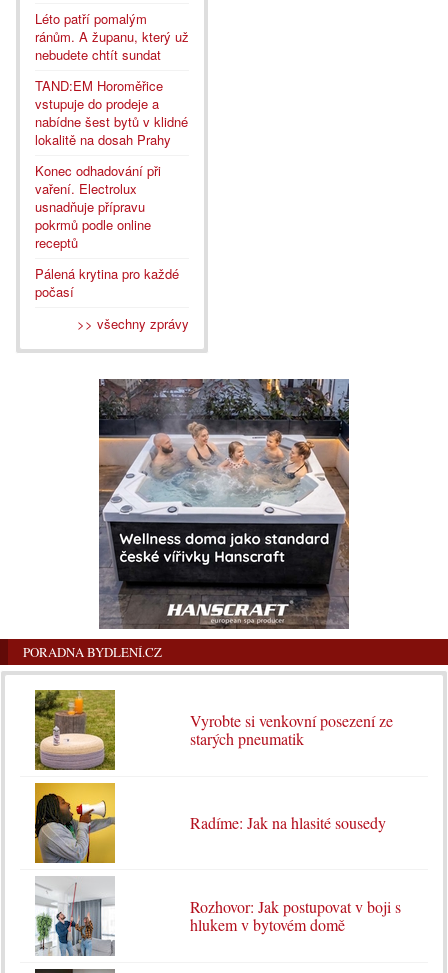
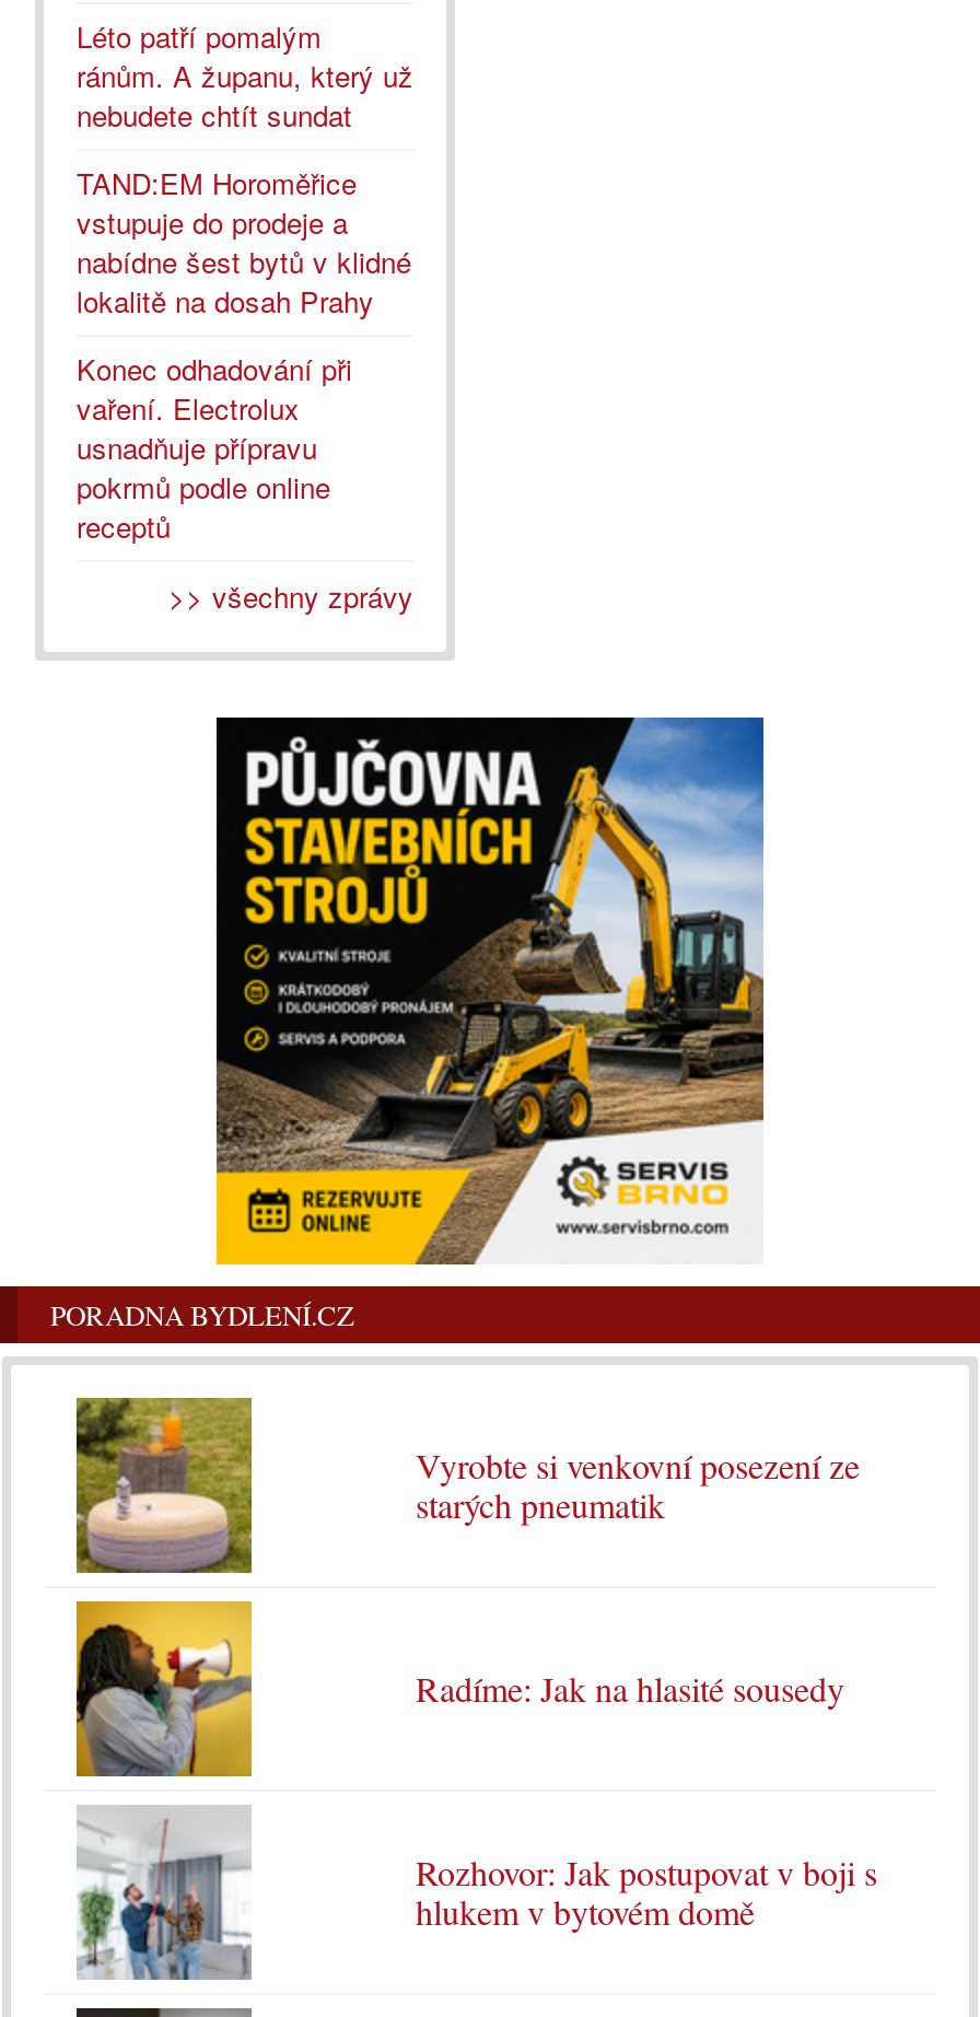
[35,264,179,301] Pálená krytina pro každé | počasí -> none
[98,378,350,630] [image] -> [214,715,766,1267] [image]

